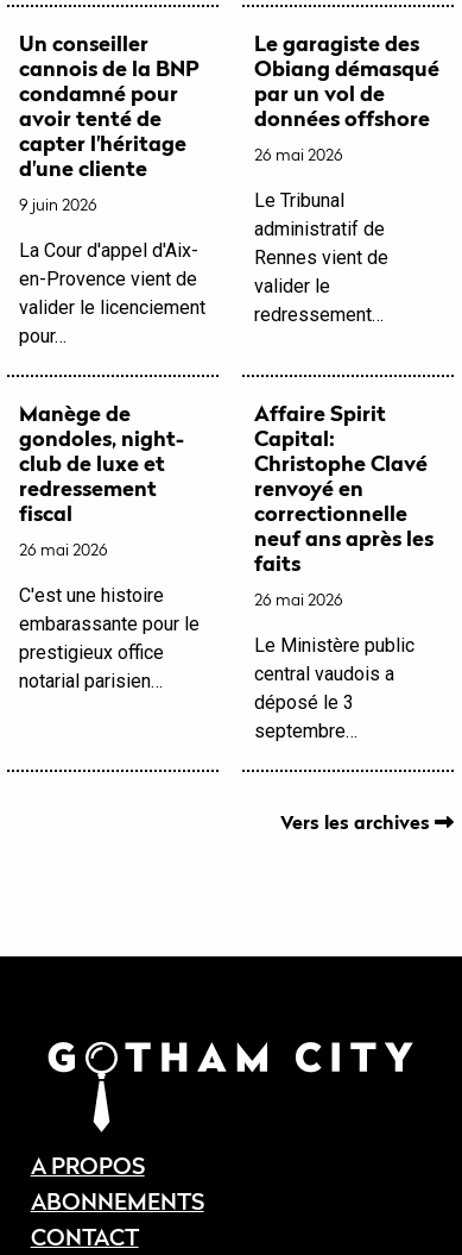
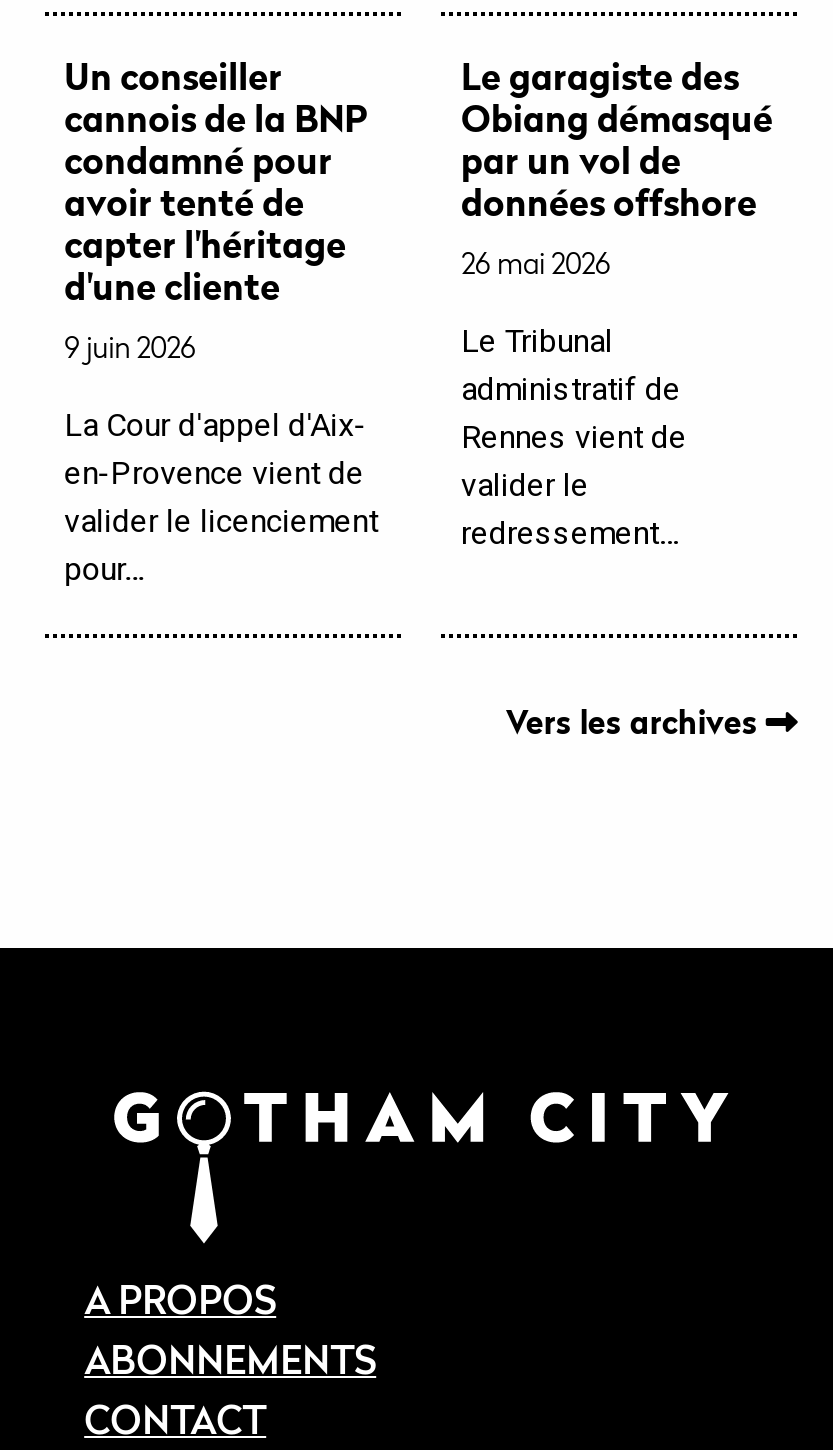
[19,401,199,692] Manège de | gondoles, night- | club de luxe et | redressement | fiscal | 26 mai 2026 | C'est une histoire | embarassante pour le | prestigieux office | notarial parisien… -> none
[254,401,433,742] Affaire Spirit | Capital: | Christophe Clavé | renvoyé en | correctionnelle | neuf ans après les | faits | 26 mai 2026 | Le Ministère public | central vaudois a | déposé le 3 | septembre… -> none

